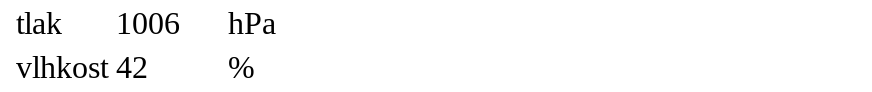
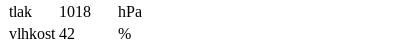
[16,6,276,40] tlak 1006 hPa -> [9,3,142,20] tlak 1018 hPa

